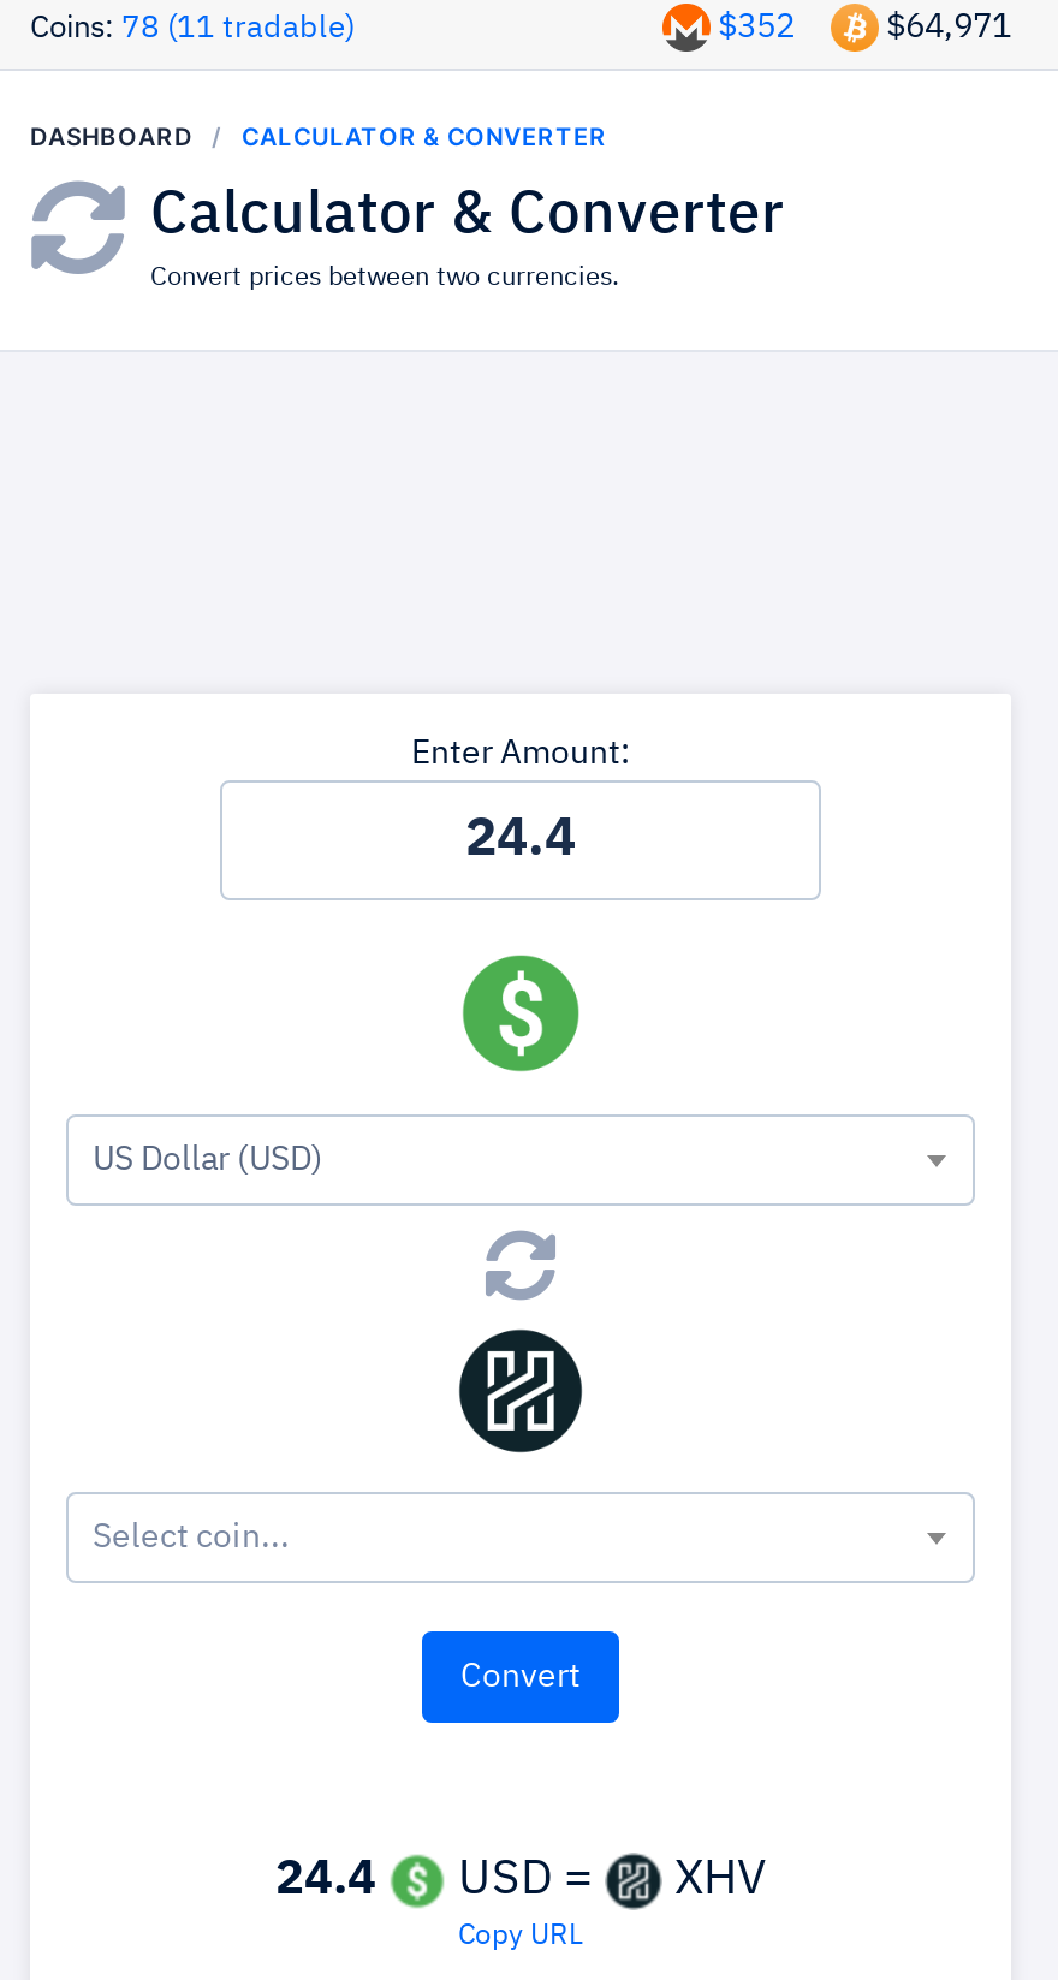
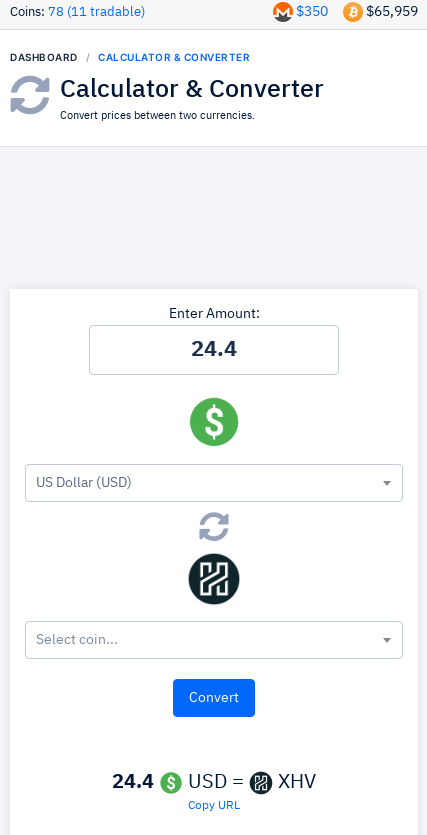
[718,11,795,44] $352 -> [296,5,328,19] $350
[886,11,1011,44] $64,971 -> [366,5,418,19] $65,959

